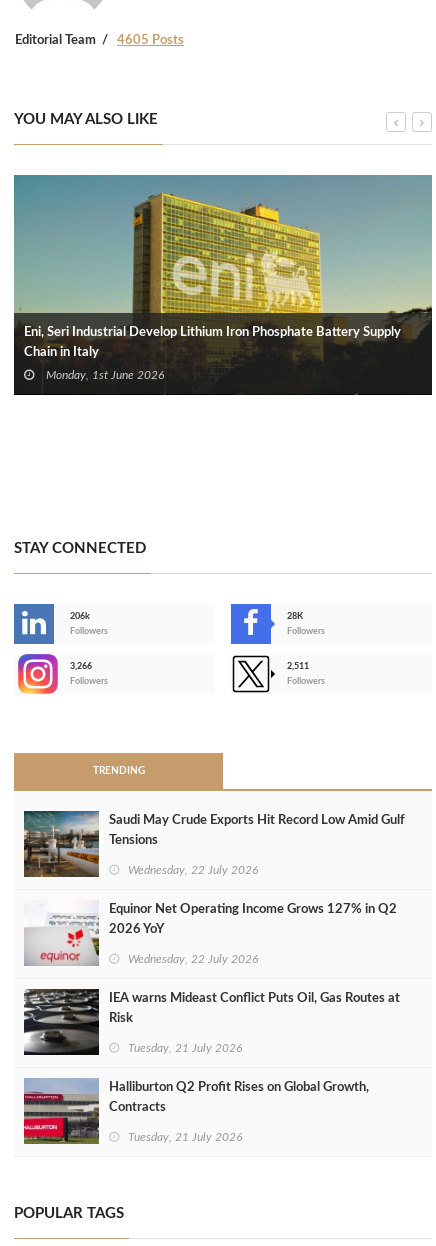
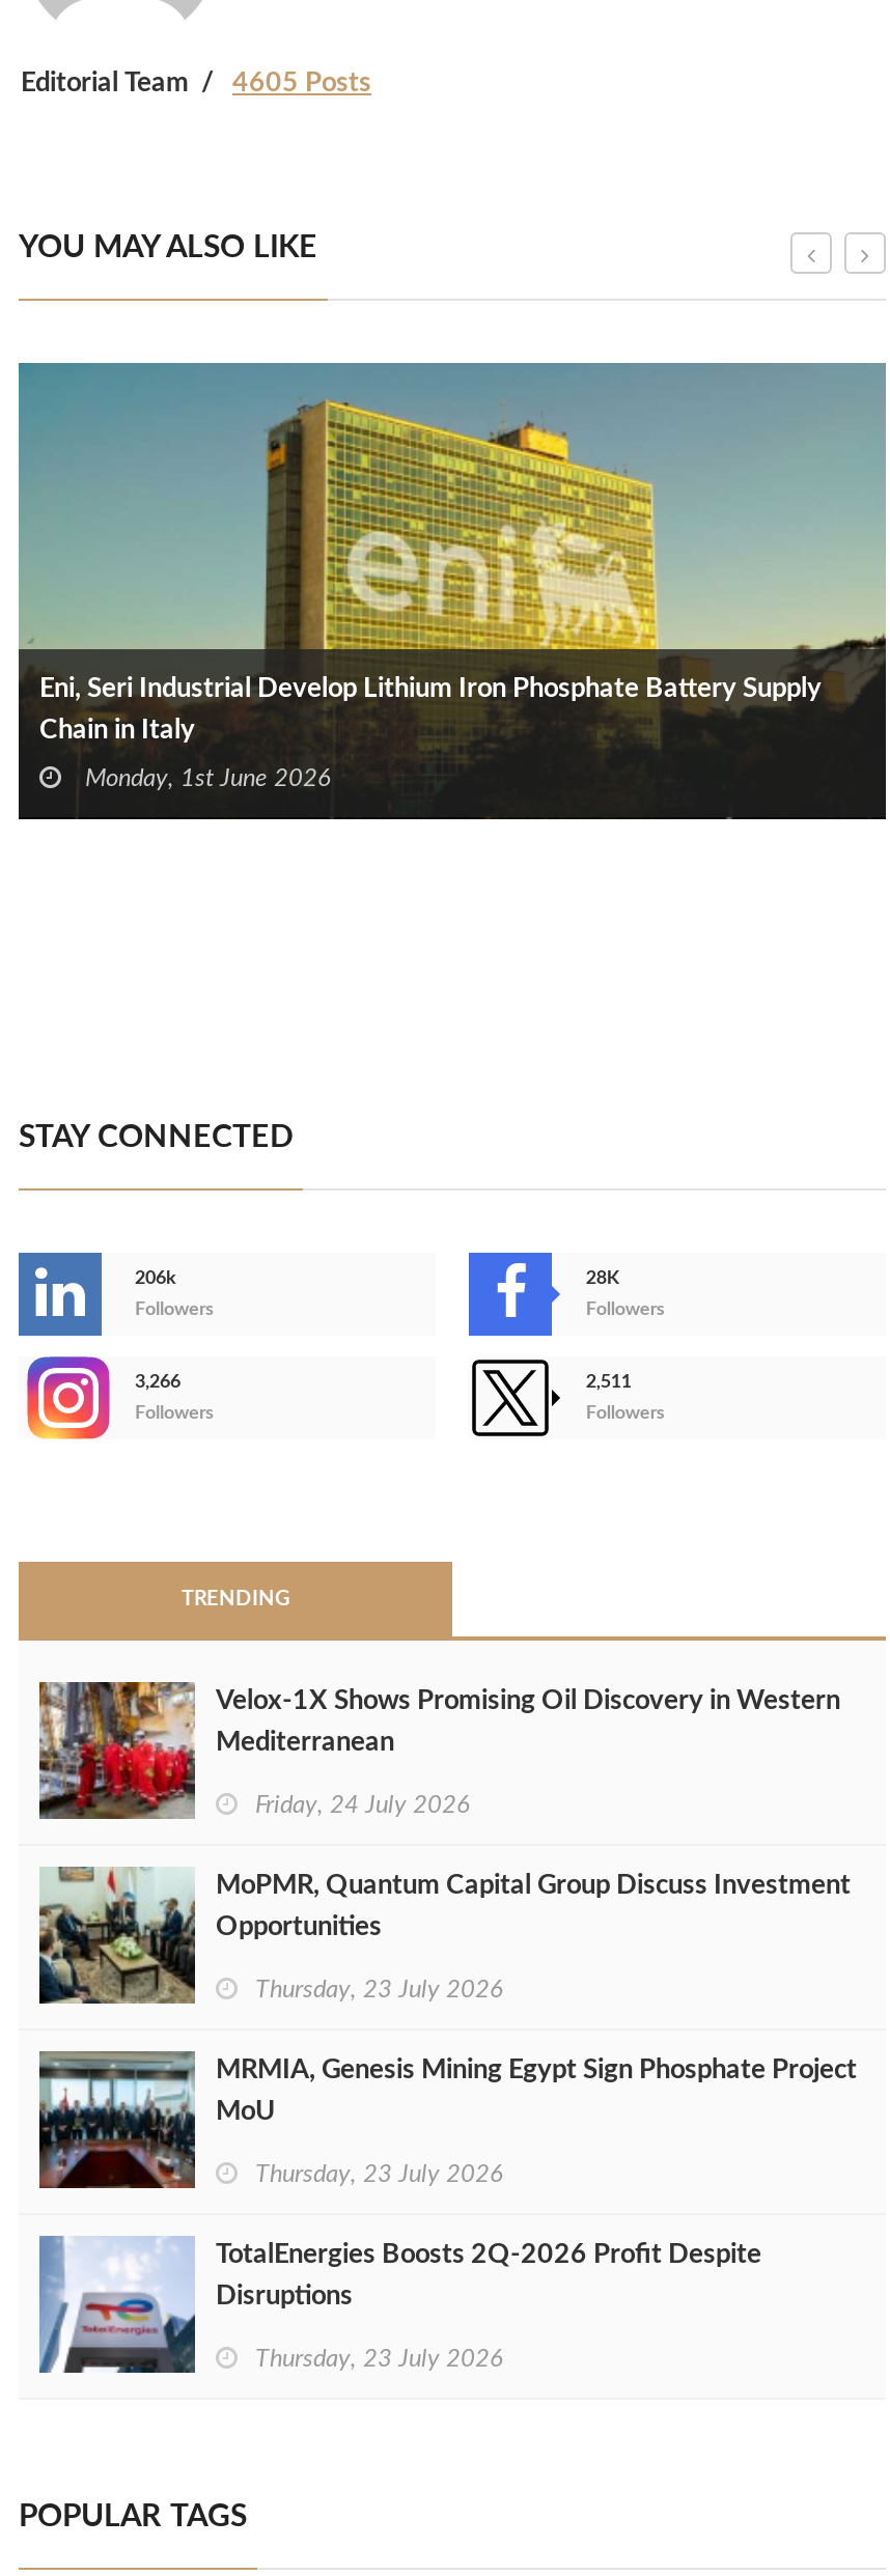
[23,810,405,877] [image] | Saudi May Crude Exports Hit Record Low Amid Gulf -> [37,1680,840,1819] [image] | Velox-1X Shows Promising Oil Discovery in Western
[109,834,158,847] Tensions -> [216,1731,394,1758] Mediterranean
[128,864,258,876] Wednesday, 22 July 2026 -> [255,1793,469,1818] Friday, 24 July 2026
[24,900,397,966] [image] | Equinor Net Operating Income Grows 127% in Q2 -> [37,1865,851,2004] [image] | MoPMR, Quantum Capital Group Discuss Investment
[109,923,164,936] 2026 YoY -> [216,1915,382,1942] Opportunities
[128,953,258,965] Wednesday, 22 July 2026 -> [255,1978,502,2003] Thursday, 23 July 2026
[24,989,400,1056] [image] | IEA warns Mideast Conflict Puts Oil, Gas Routes at -> [37,2051,857,2190] [image] | MRMIA, Genesis Mining Egypt Sign Phosphate Project
[109,1012,133,1025] Risk -> [216,2100,276,2127] MoU
[128,1042,242,1054] Tuesday, 21 July 2026 -> [255,2162,502,2187] Thursday, 23 July 2026
[23,1078,369,1145] [image] | Halliburton Q2 Profit Rises on Global Growth, -> [37,2238,761,2375] [image] | TotalEnergies Boosts 2Q-2026 Profit Despite
[109,1101,166,1114] Contracts -> [216,2285,353,2312] Disruptions
[128,1131,242,1143] Tuesday, 21 July 2026 -> [255,2347,502,2372] Thursday, 23 July 2026

